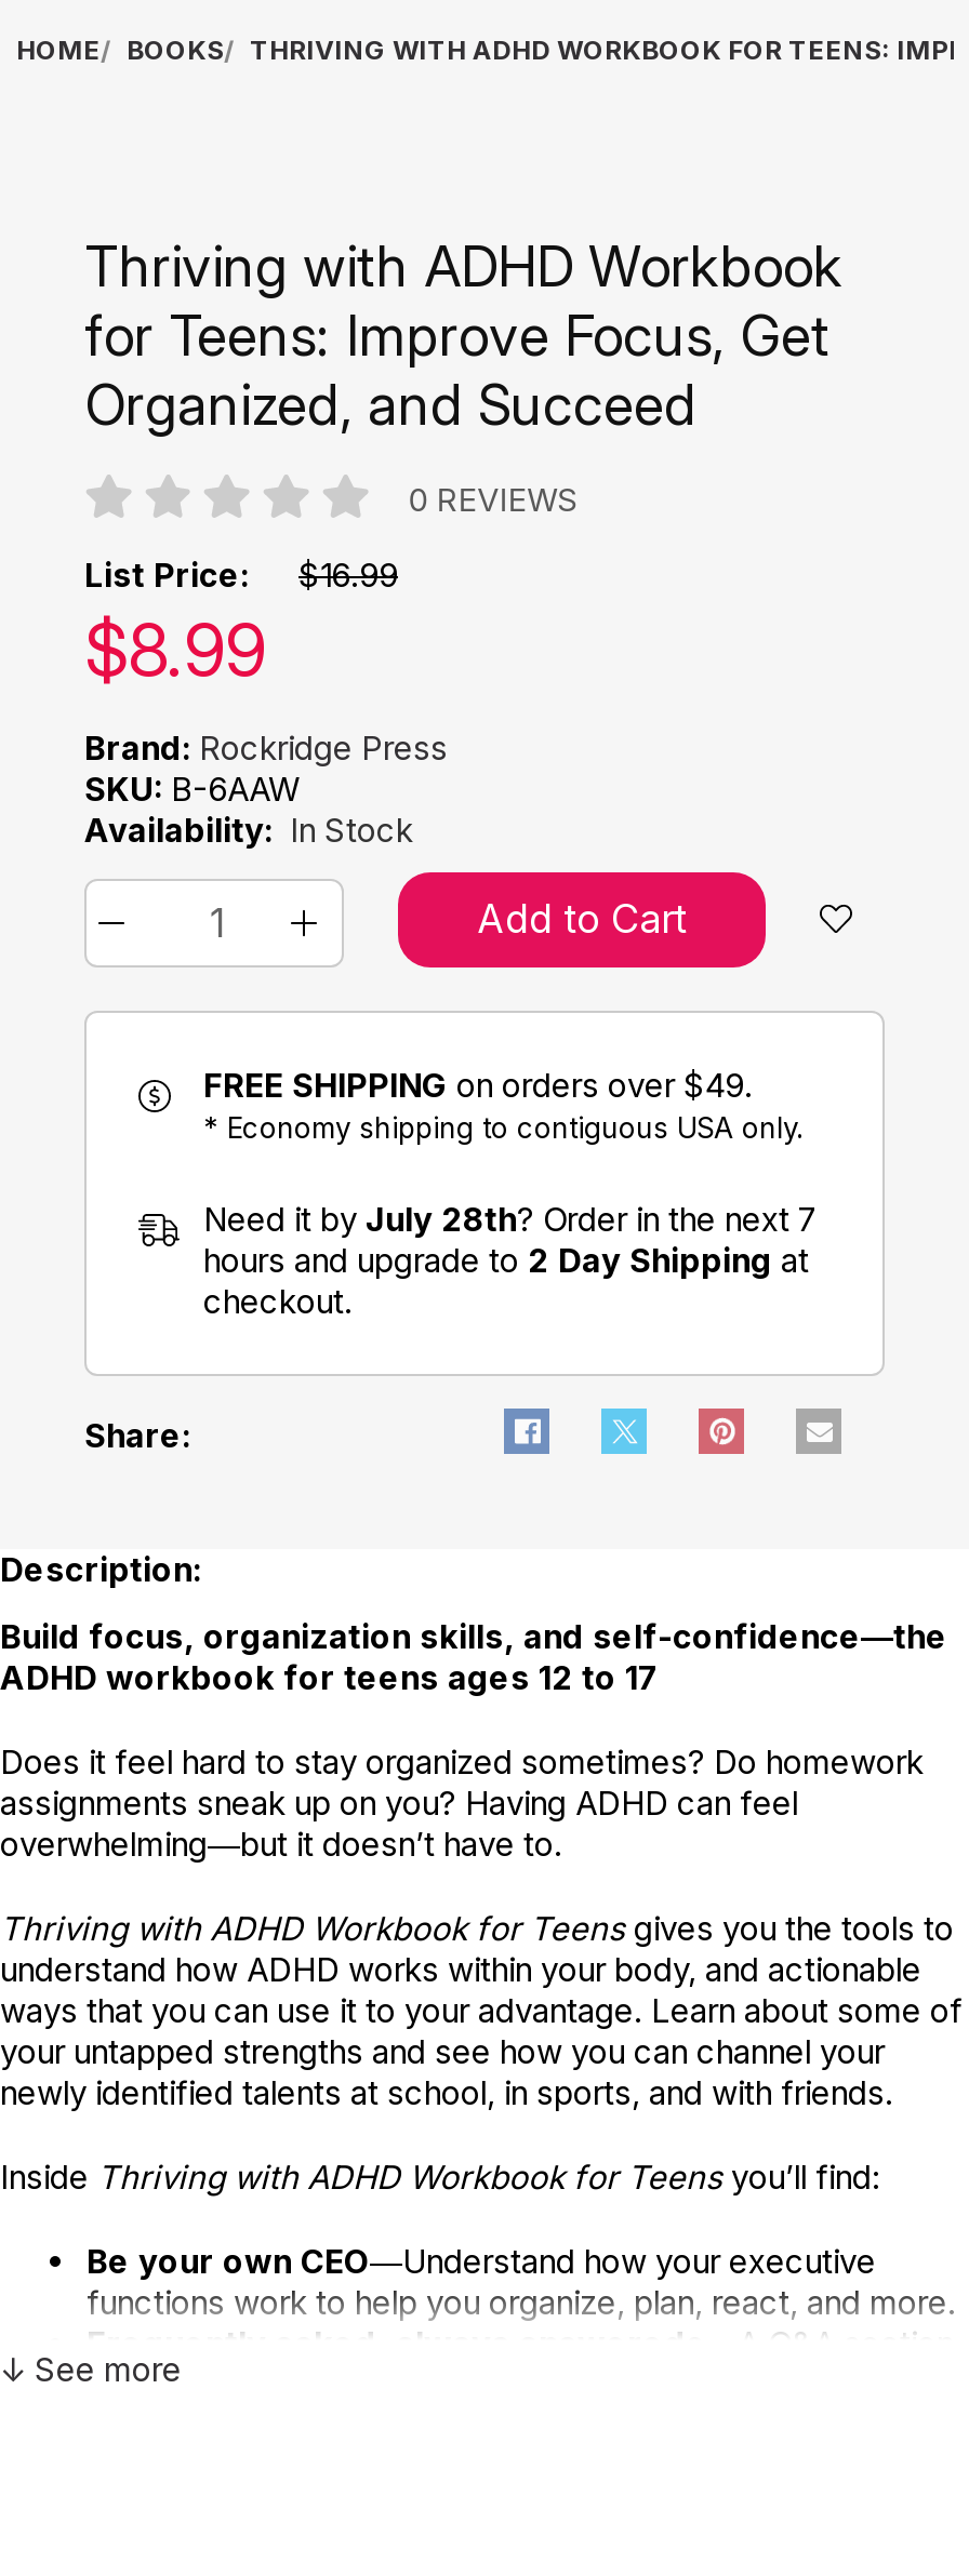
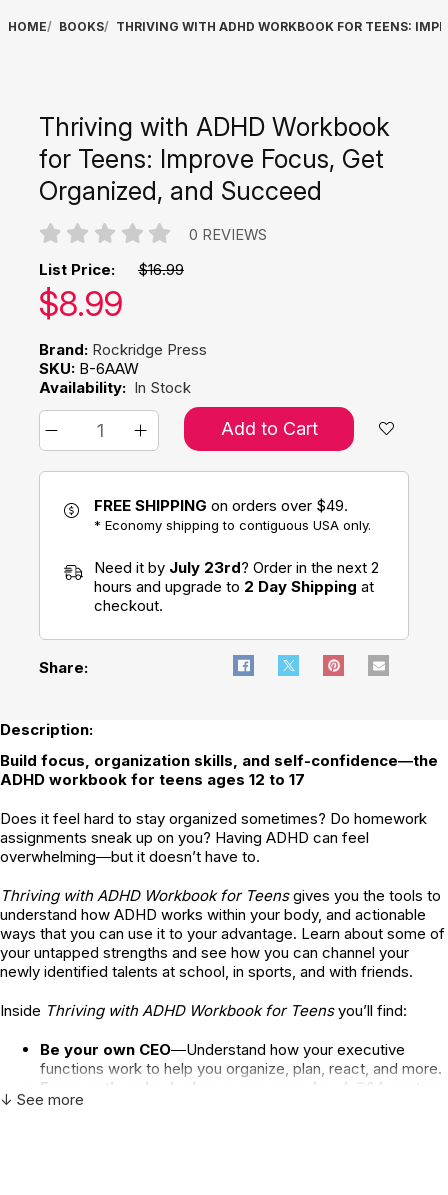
[203,1199,818,1240] Need it by July 28th? Order in the next 7 -> [94,558,379,577] Need it by July 23rd? Order in the next 2

